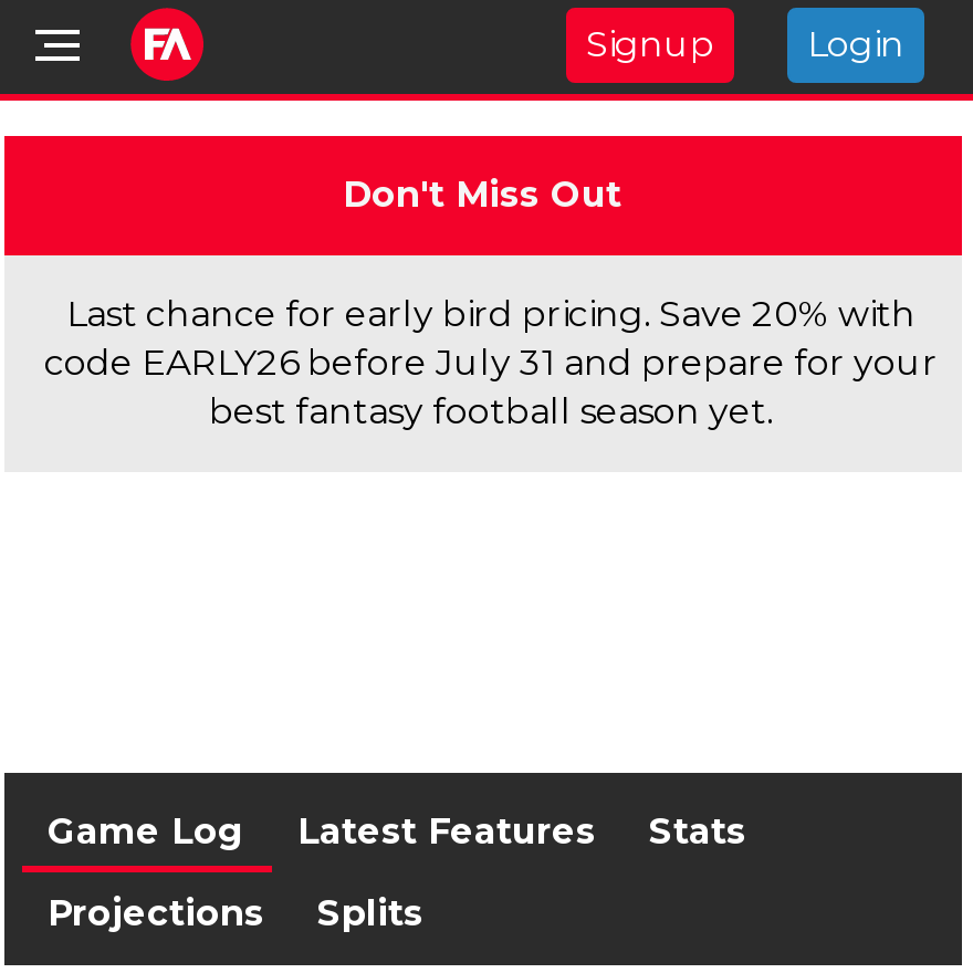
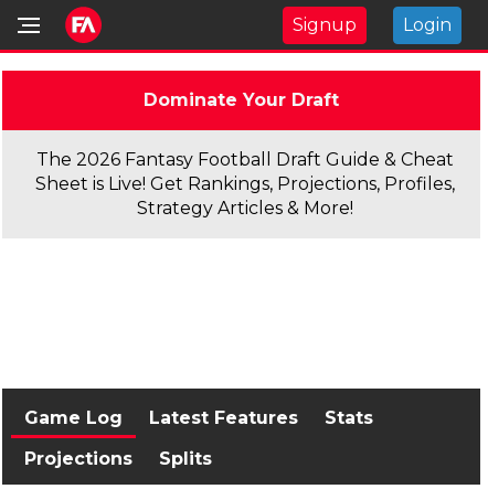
[343,174,621,216] Don't Miss Out -> [143,89,338,110] Dominate Your Draft
[44,293,938,432] Last chance for early bird pricing. Save 20% with | code EARLY26 before July 31 and prepare for your | best fantasy football season yet. -> [35,149,455,219] The 2026 Fantasy Football Draft Guide & Cheat | Sheet is Live! Get Rankings, Projections, Profiles, | Strategy Articles & More!

